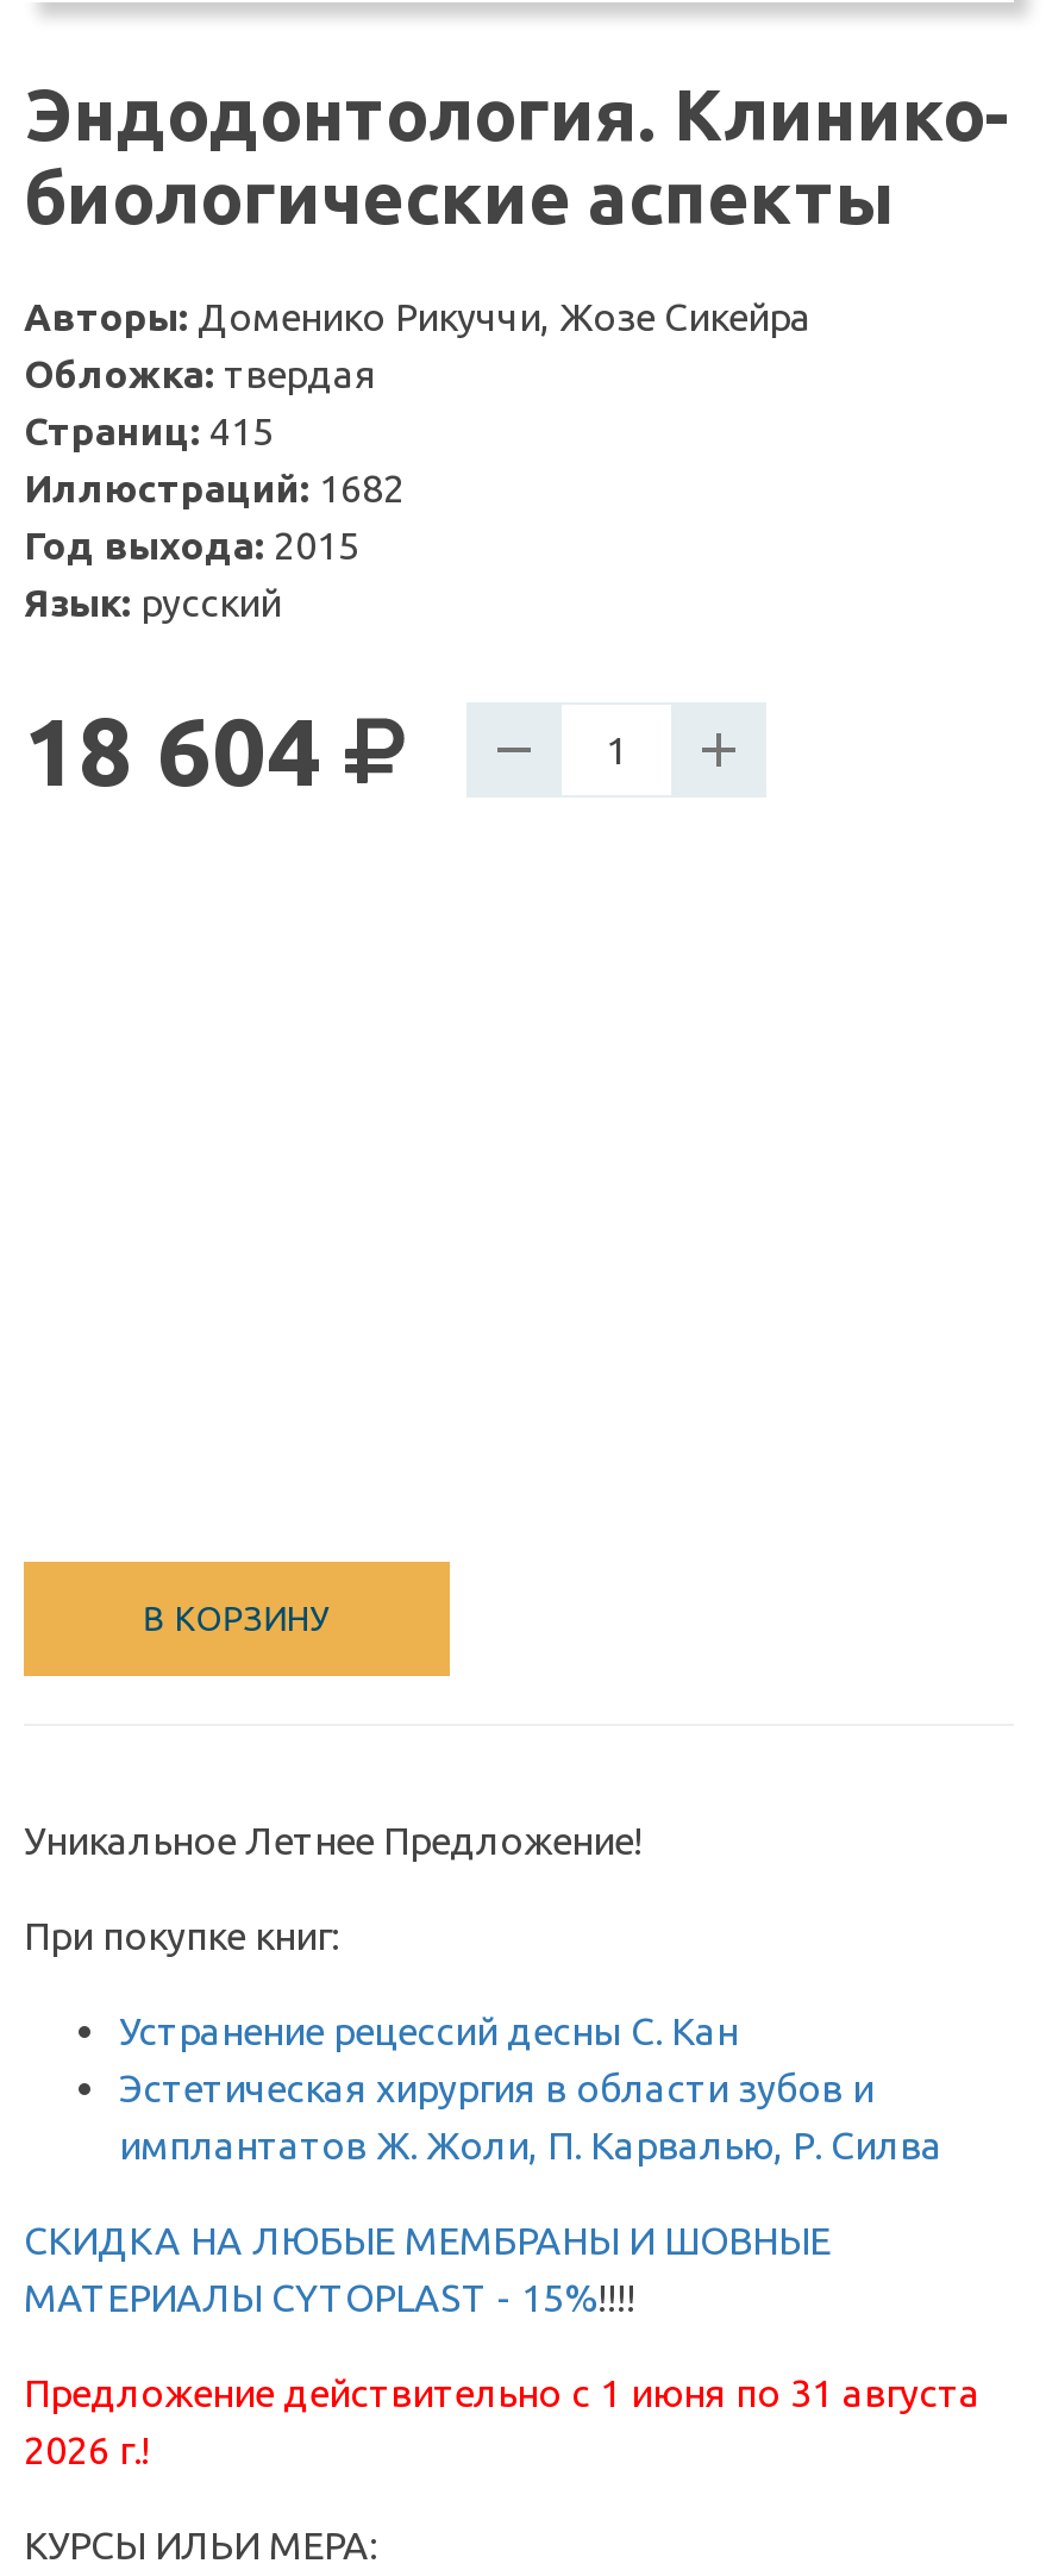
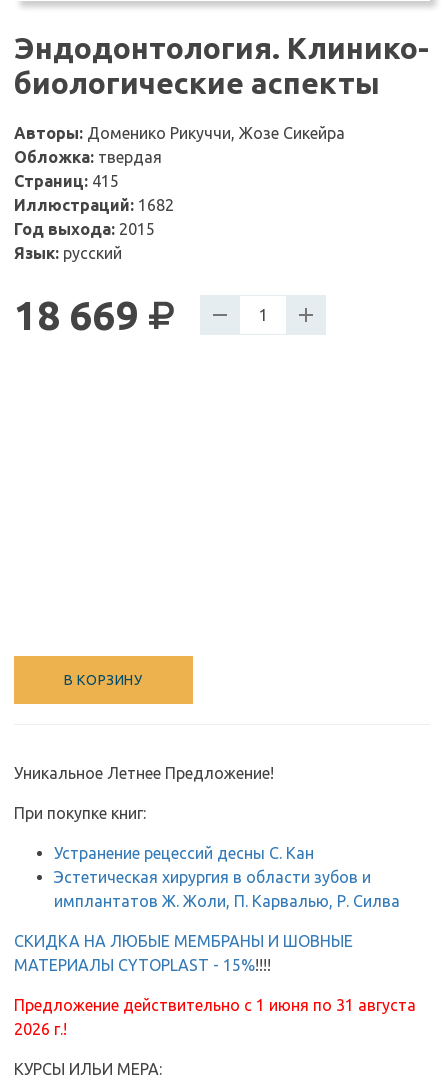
[24,697,321,804] 18 604 -> [14,293,139,338] 18 669

